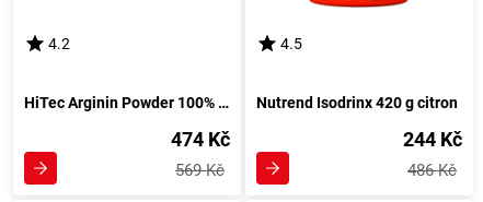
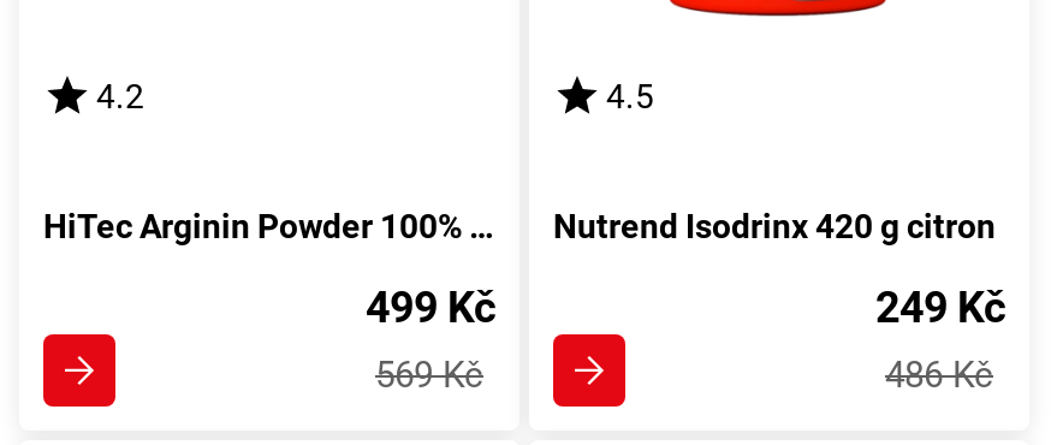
[171,128,230,151] 474 Kč -> [366,282,495,333] 499 Kč
[403,128,462,151] 244 Kč -> [875,282,1005,333] 249 Kč

